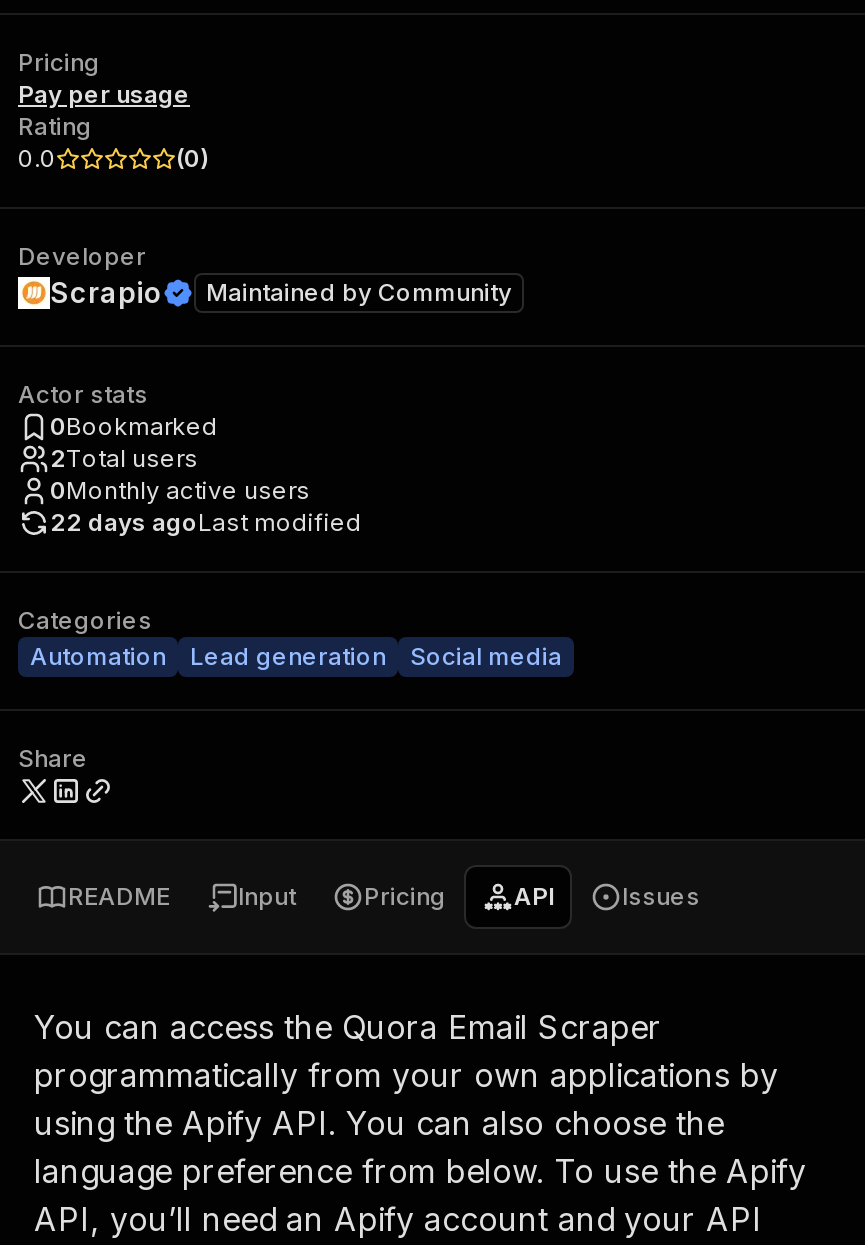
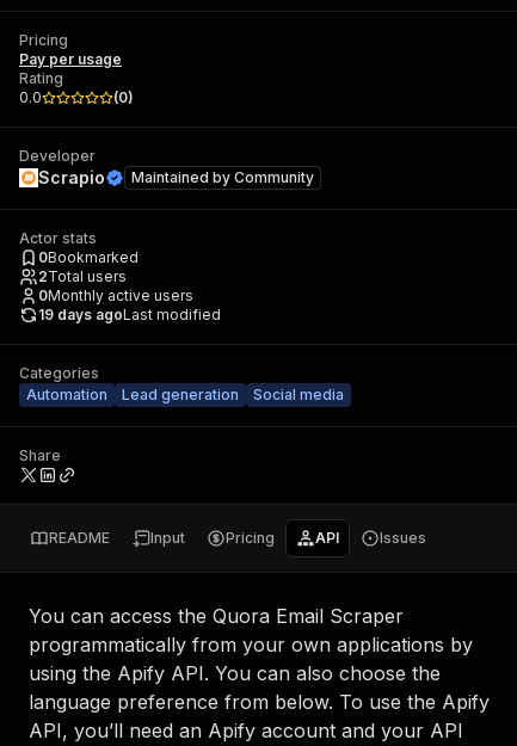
[50,507,362,537] 22 days agoLast modified -> [38,306,221,323] 19 days agoLast modified

